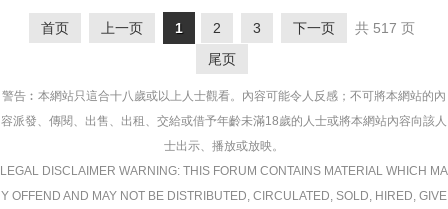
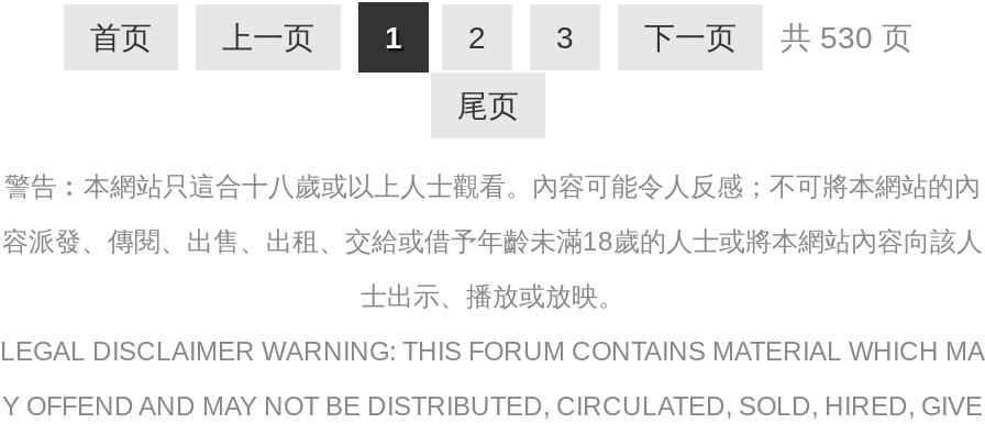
[41,20,419,36] 首页 上一页 1 2 3 下一页 共 517 页 -> [90,20,921,55] 首页 上一页 1 2 3 下一页 共 530 页

